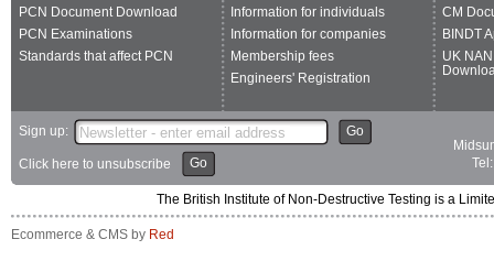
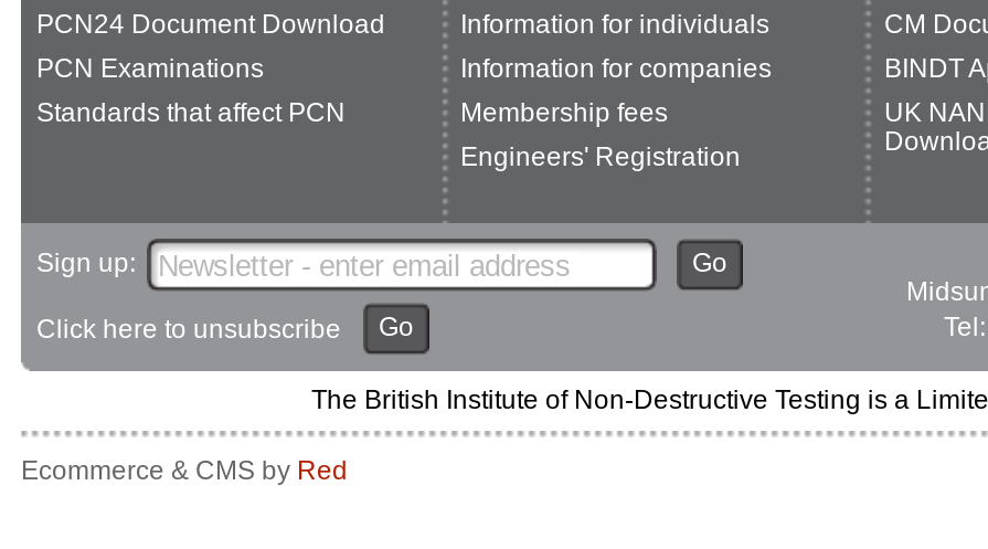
[19,4,178,20] PCN Document Download -> [36,9,385,40] PCN24 Document Download

